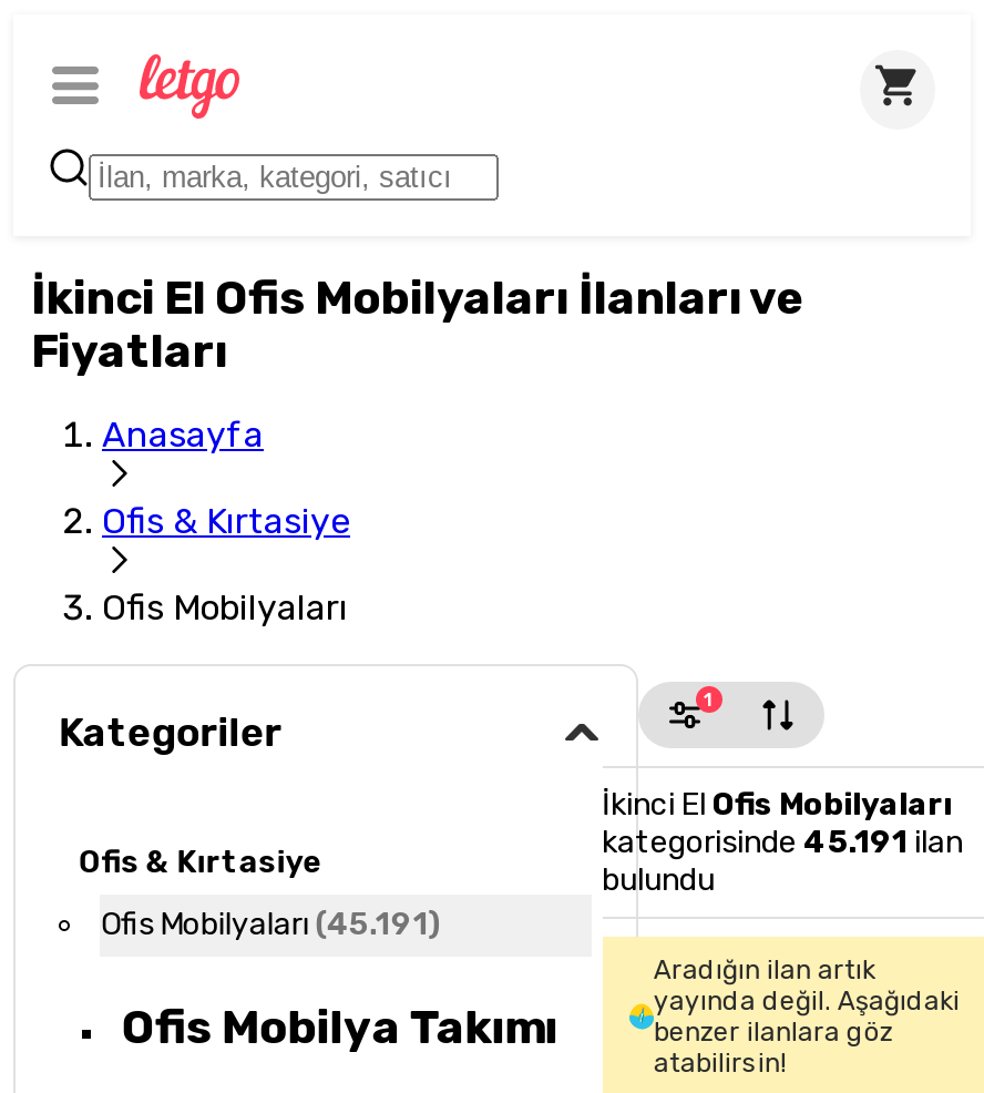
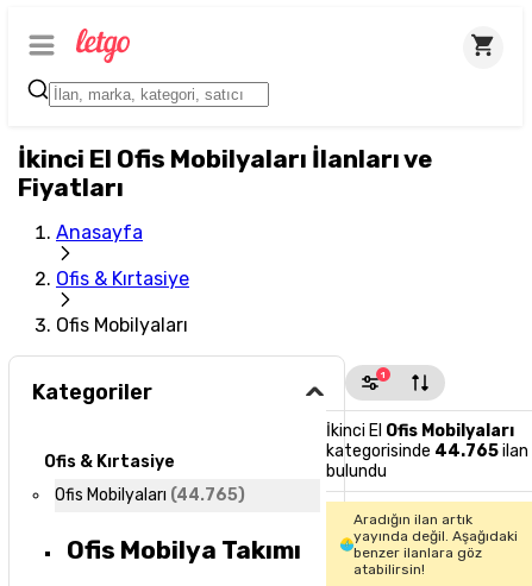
[602,824,963,861] kategorisinde 45.191 ilan -> [326,441,528,461] kategorisinde 44.765 ilan
[100,906,442,944] Ofis Mobilyaları (45.191) -> [55,485,246,505] Ofis Mobilyaları (44.765)

